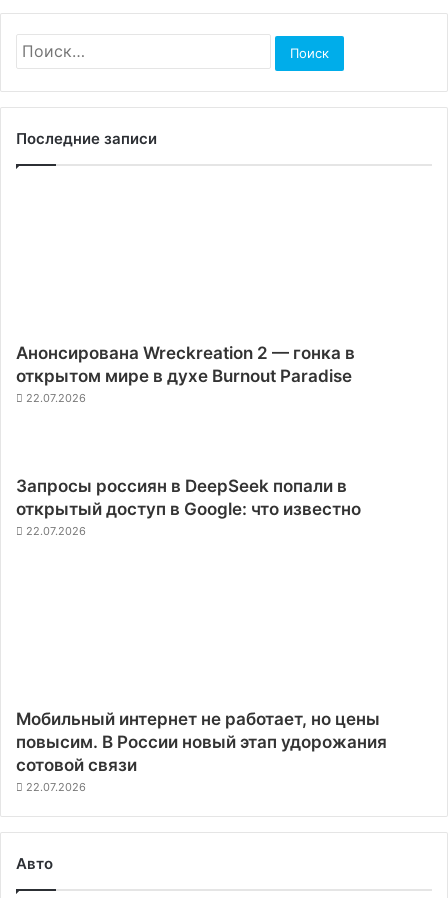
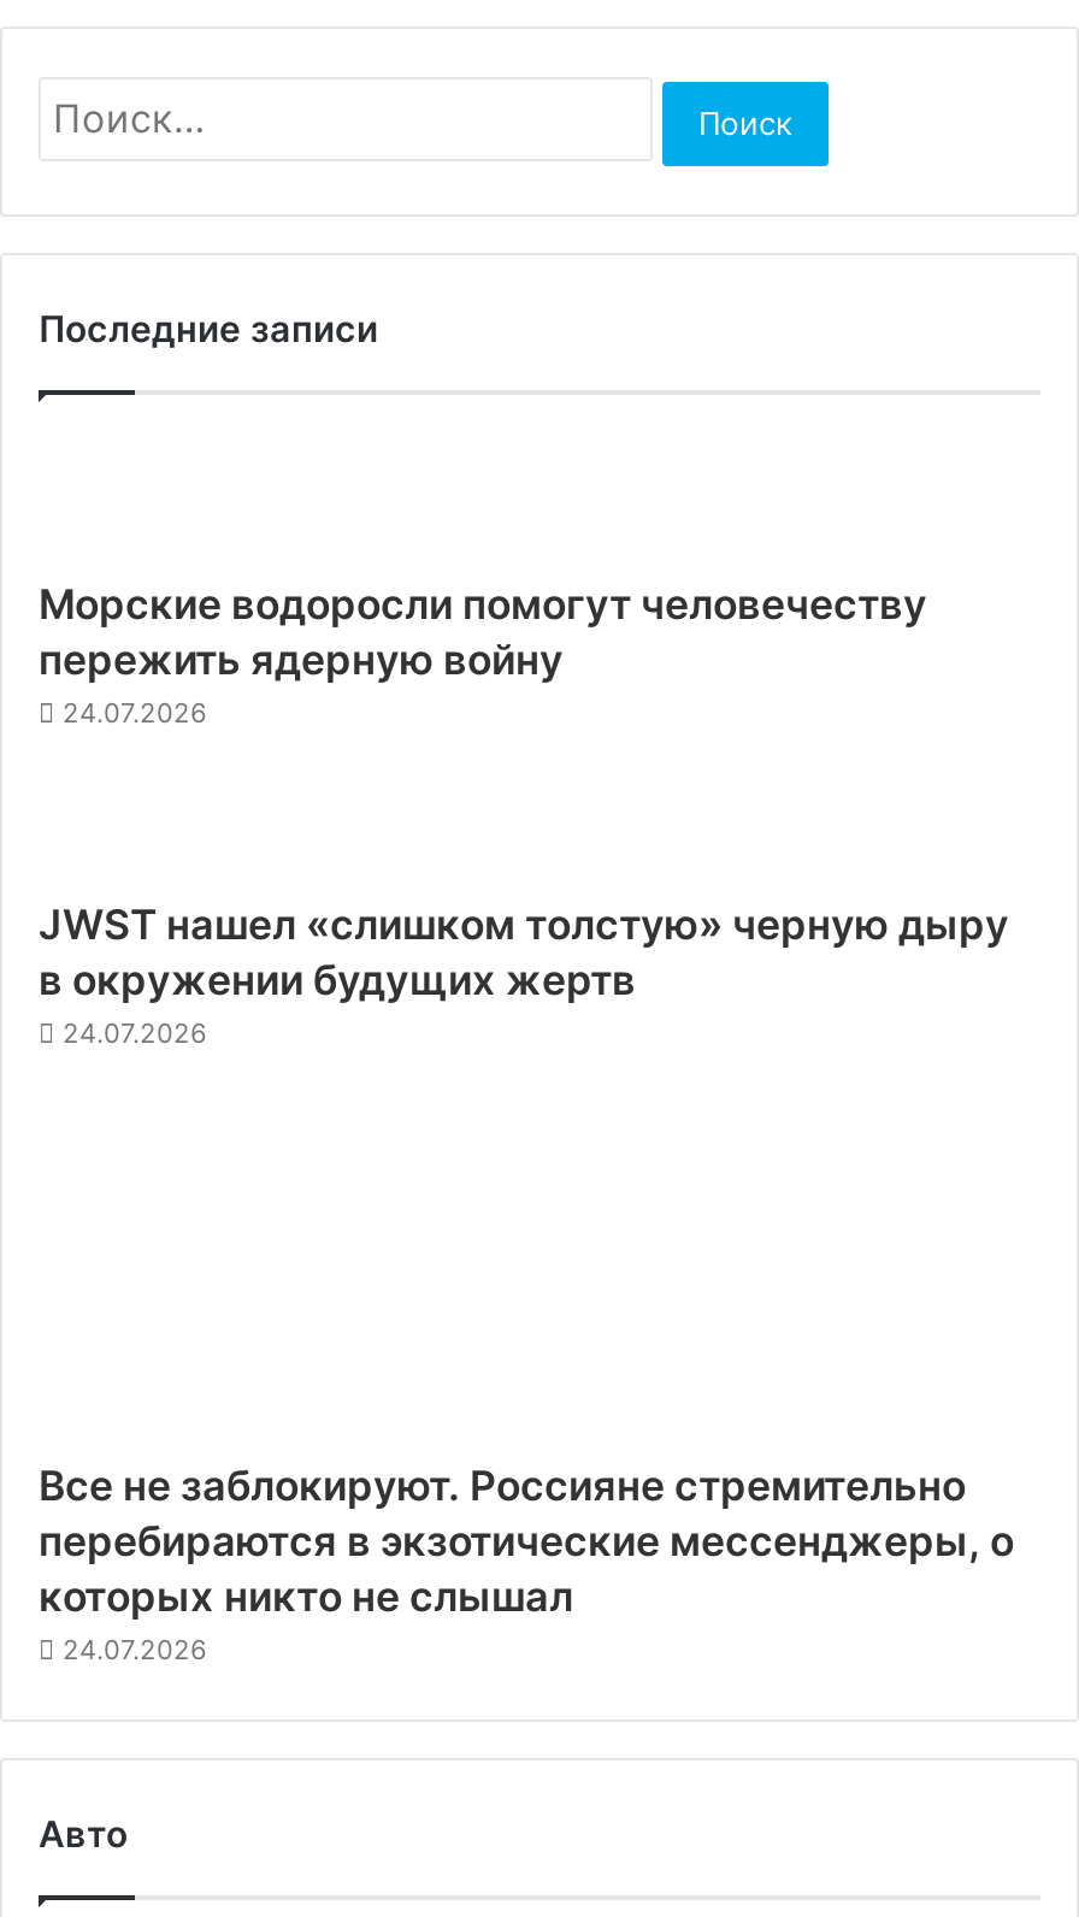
[16,343,355,405] Анонсирована Wreckreation 2 — гонка в | открытом мире в духе Burnout Paradise | 22.07.2026 -> [39,580,927,730] Морские водоросли помогут человечеству | пережить ядерную войну | 24.07.2026
[16,476,361,538] Запросы россиян в DeepSeek попали в | открытый доступ в Google: что известно | 22.07.2026 -> [39,901,1009,1050] JWST нашел «слишком толстую» черную дыру | в окружении будущих жертв | 24.07.2026
[16,709,387,794] Мобильный интернет не работает, но цены | повысим. В России новый этап удорожания | сотовой связи | 22.07.2026 -> [39,1462,1014,1667] Все не заблокируют. Россияне стремительно | перебираются в экзотические мессенджеры, о | которых никто не слышал | 24.07.2026

